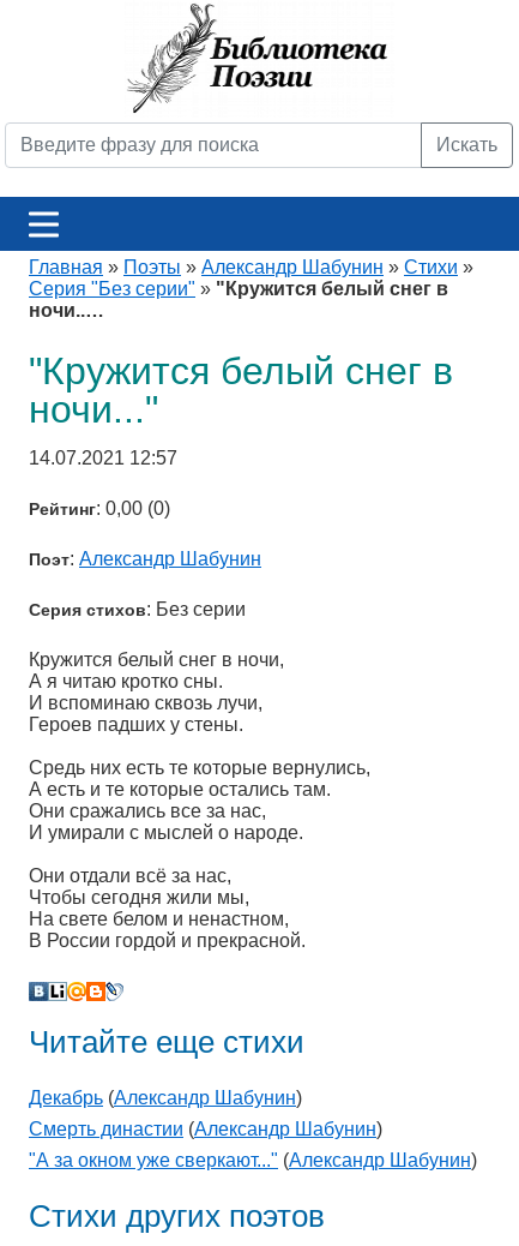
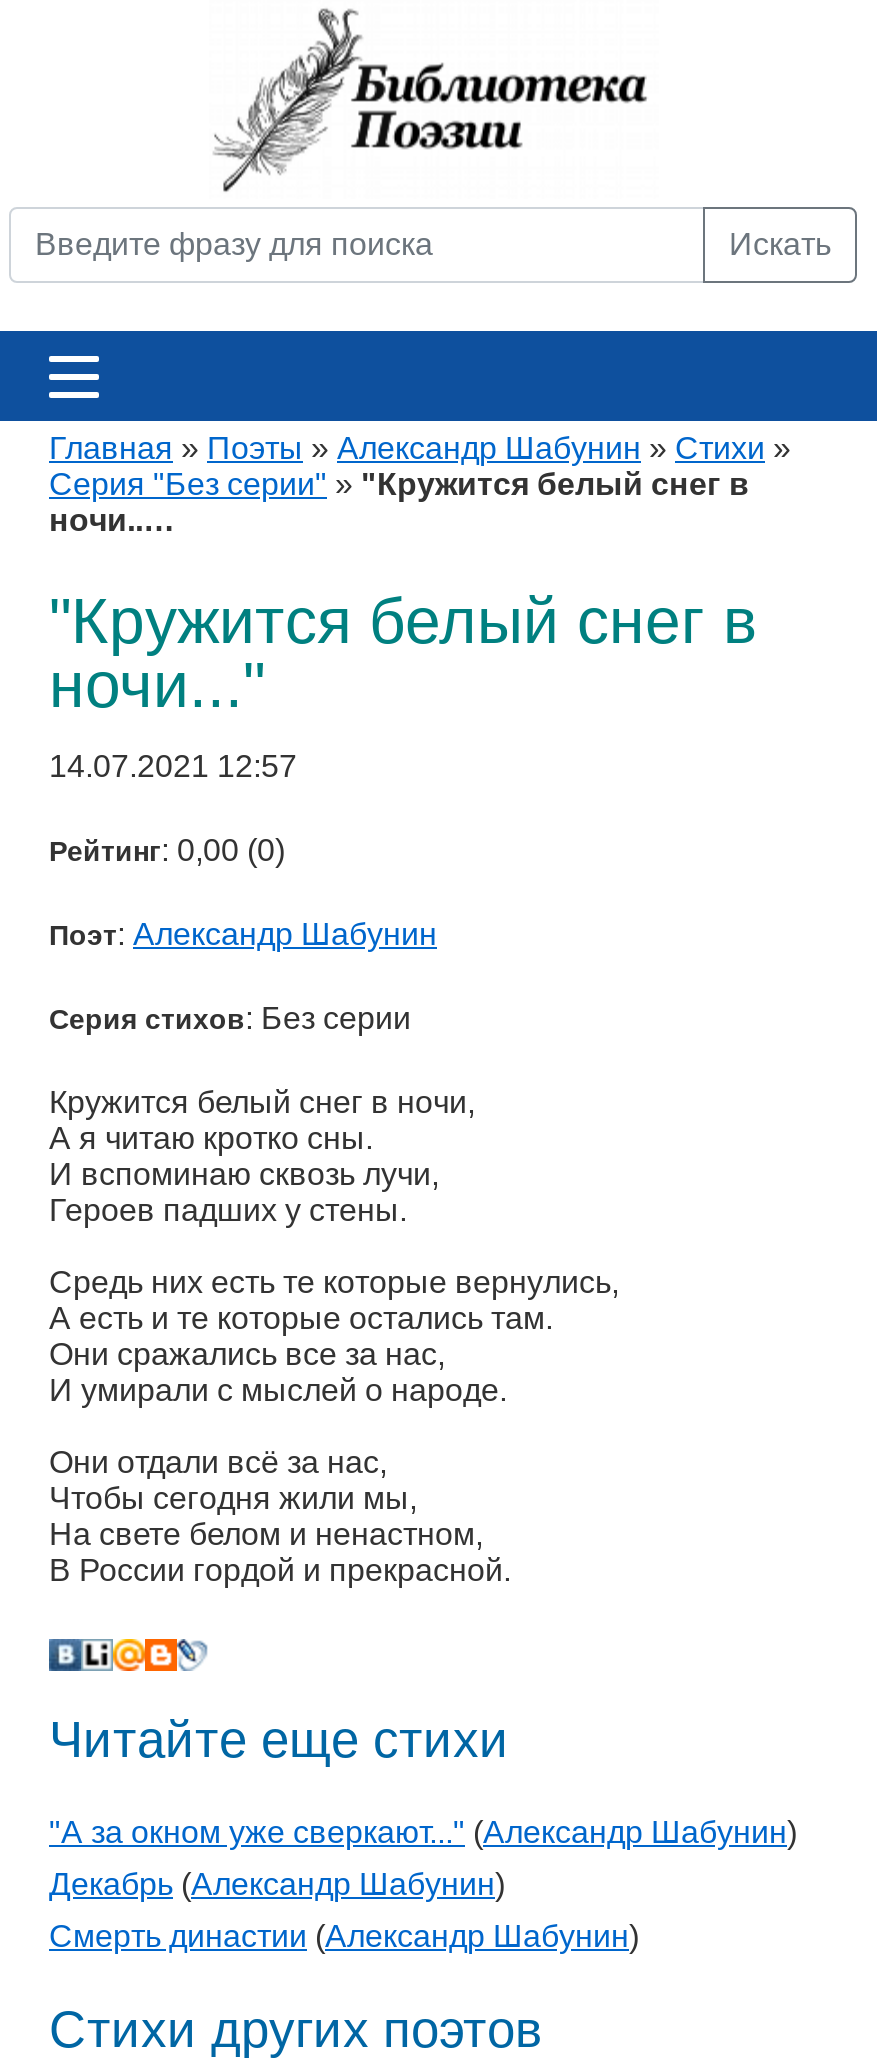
moved [29,1088,382,1139] -> [49,1867,639,1953]: Декабрь (Александр Шабунин) | Смерть династии (Александр Шабунин)
moved [29,1150,477,1171] -> [49,1815,797,1849]: "А за окном уже сверкают..." (Александр Шабунин)

